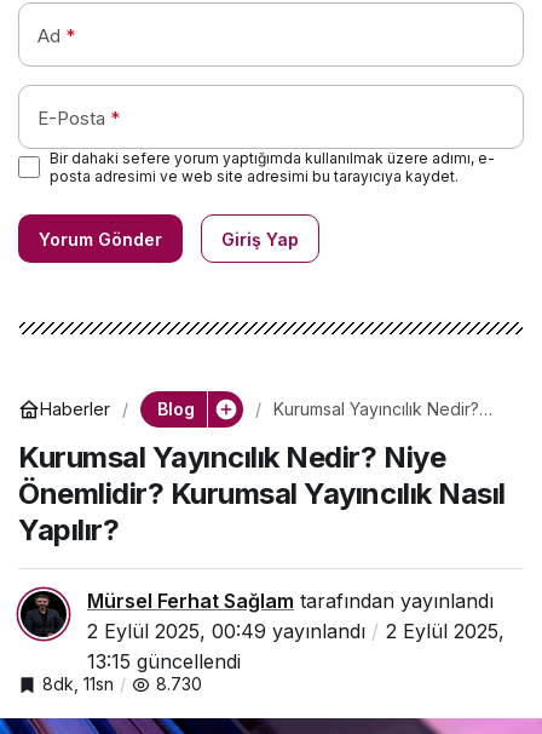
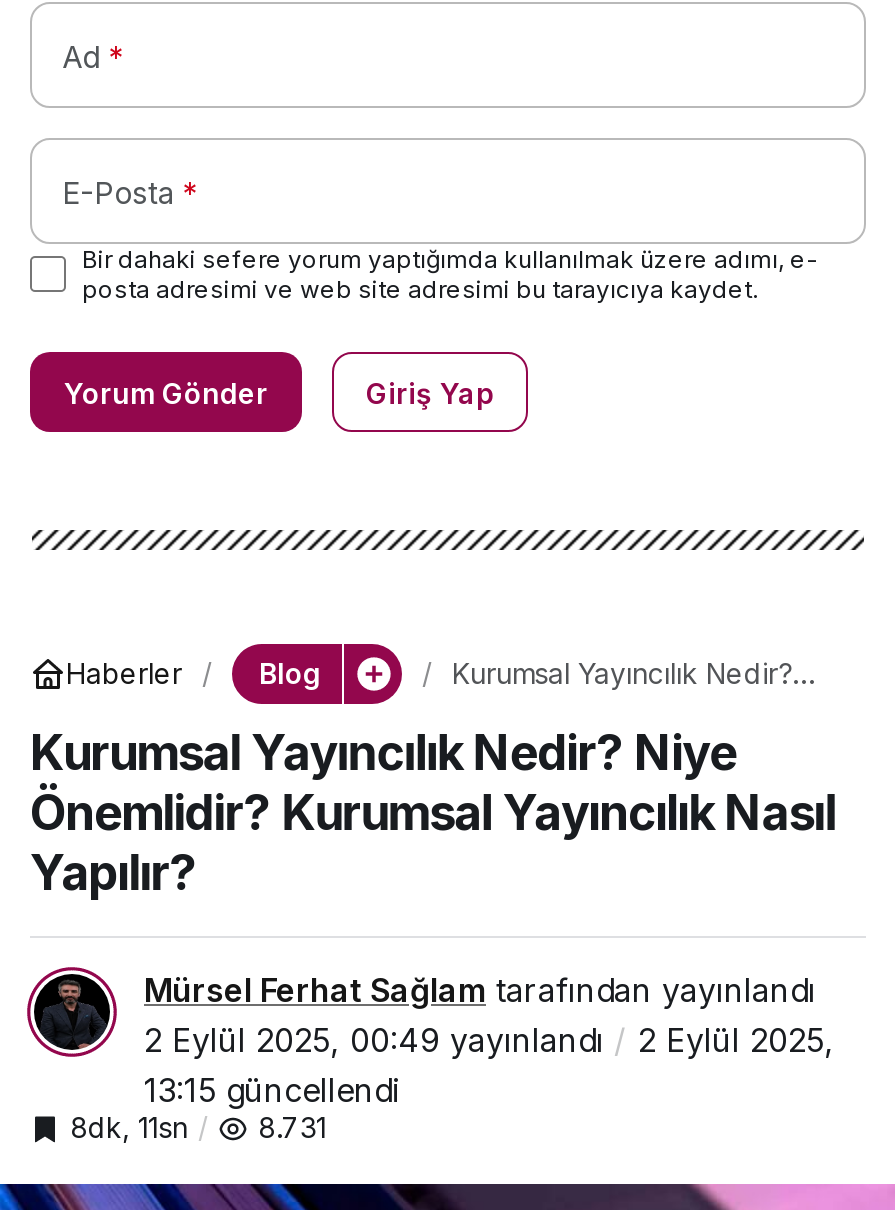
[156,673,202,694] 8.730 -> [258,1109,326,1143] 8.731

